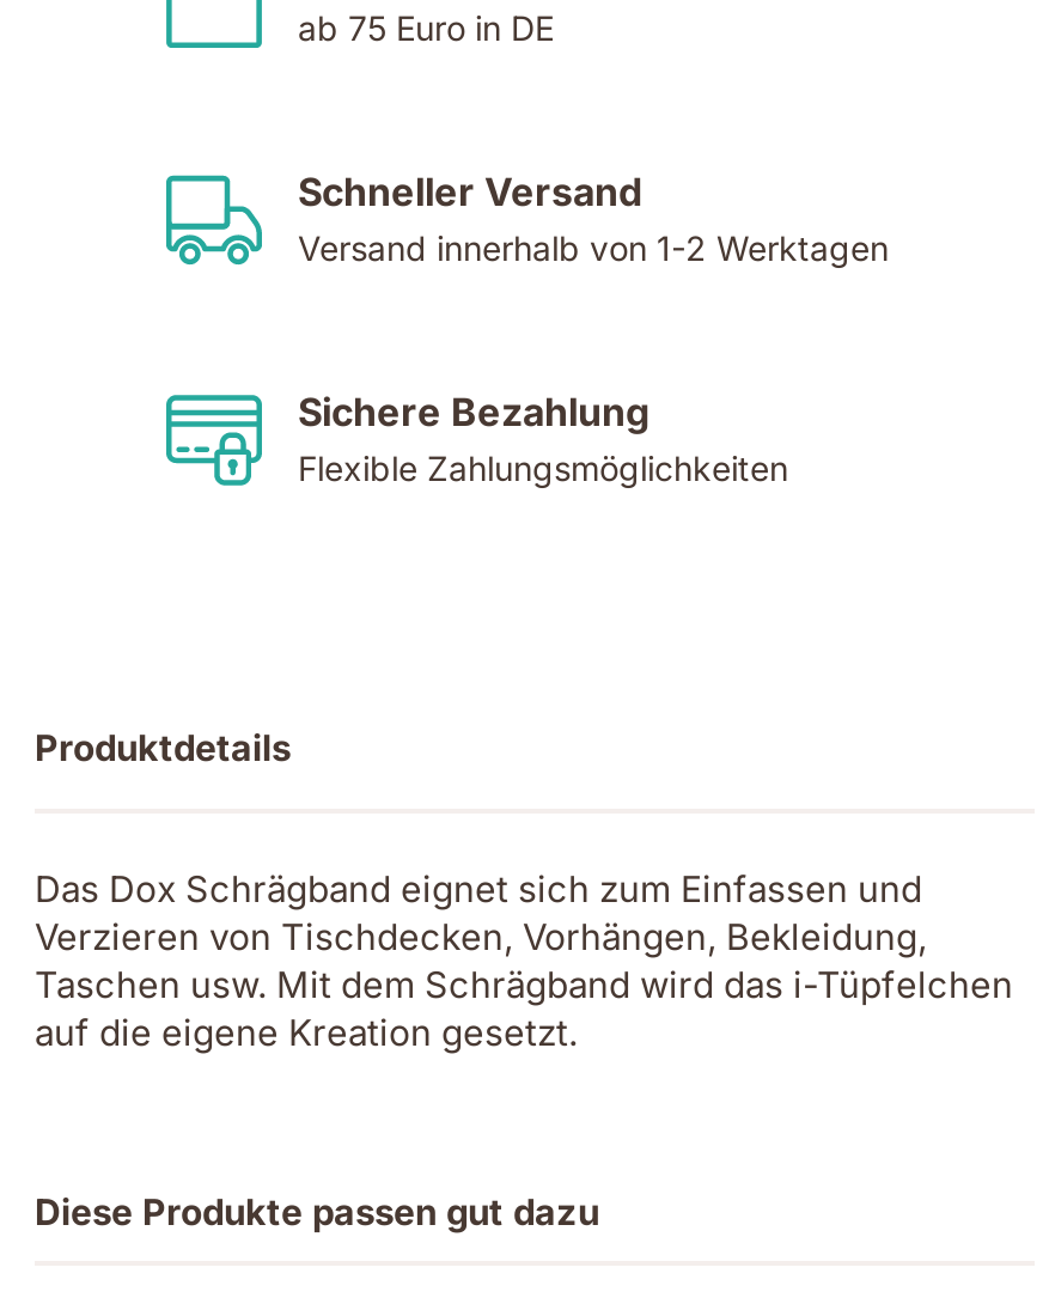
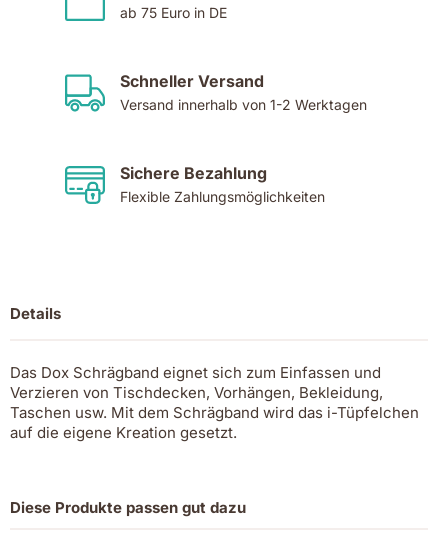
[35,726,291,772] Produktdetails -> [10,303,61,322] Details

